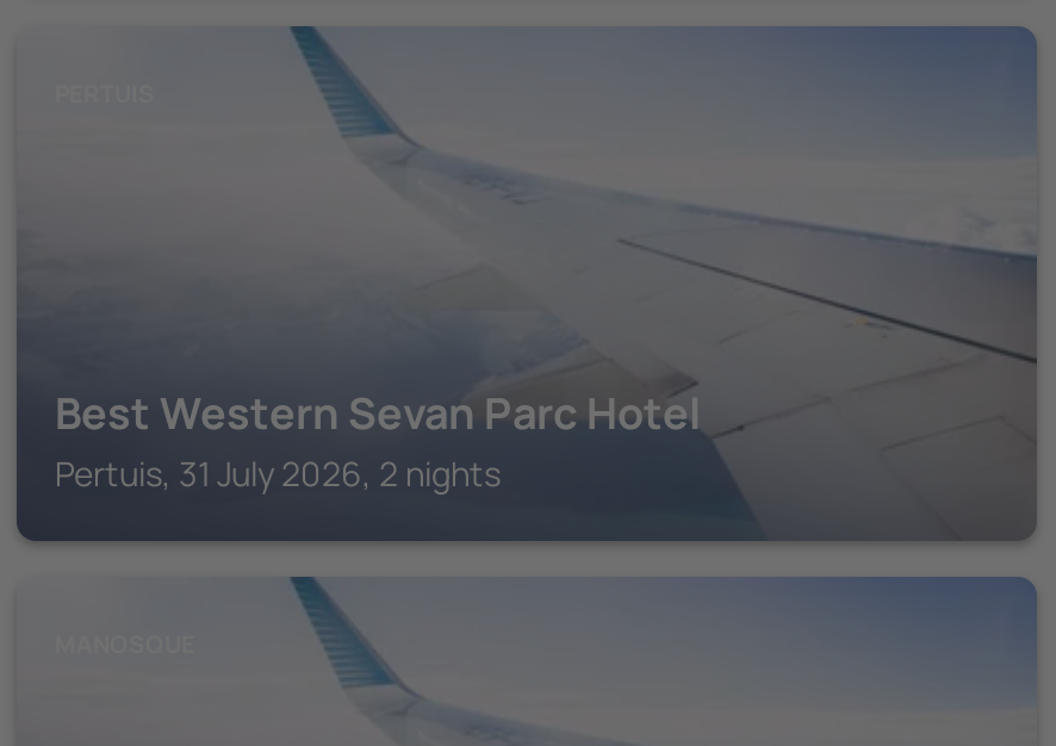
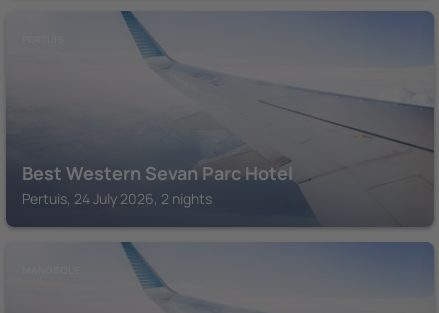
[55,450,501,496] Pertuis, 31 July 2026, 2 nights -> [22,189,212,208] Pertuis, 24 July 2026, 2 nights

